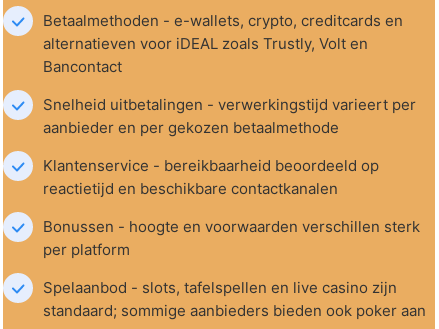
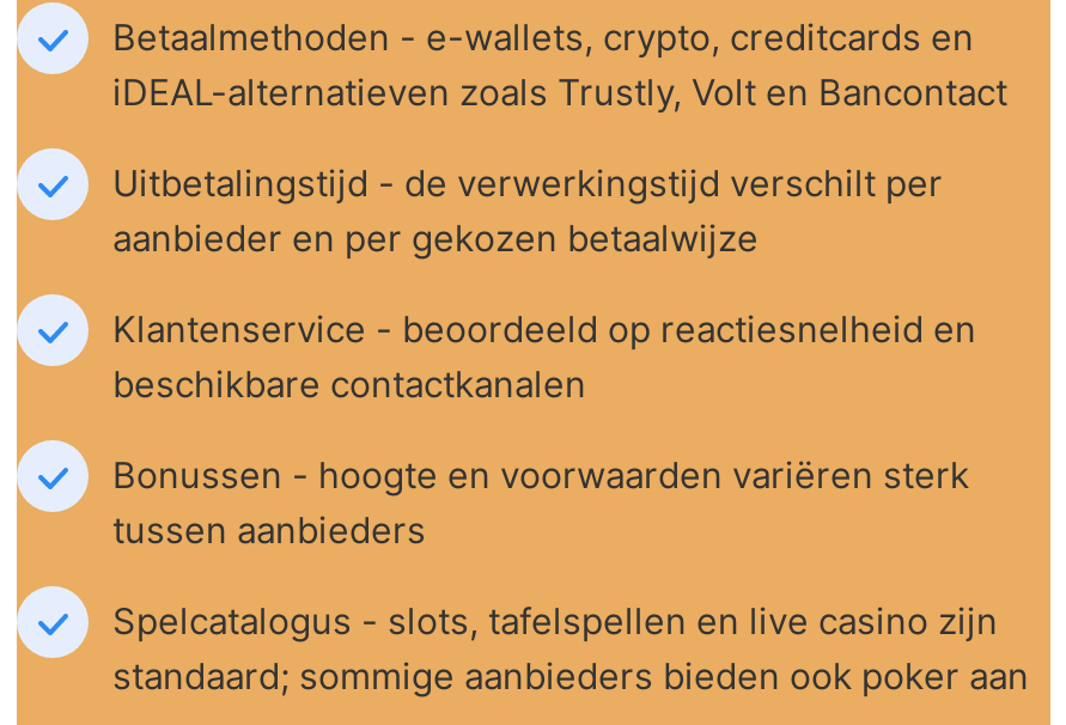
[43,34,368,76] alternatieven voor iDEAL zoals Trustly, Volt en | Bancontact -> [112,69,1007,115] iDEAL-alternatieven zoals Trustly, Volt en Bancontact
[43,95,416,137] Snelheid uitbetalingen - verwerkingstijd varieert per | aanbieder en per gekozen betaalmethode -> [112,160,943,261] Uitbetalingstijd - de verwerkingstijd verschilt per | aanbieder en per gekozen betaalwijze
[43,156,379,198] Klantenservice - bereikbaarheid beoordeeld op | reactietijd en beschikbare contactkanalen -> [112,306,976,407] Klantenservice - beoordeeld op reactiesnelheid en | beschikbare contactkanalen
[43,217,420,259] Bonussen - hoogte en voorwaarden verschillen sterk | per platform -> [112,452,969,553] Bonussen - hoogte en voorwaarden variëren sterk | tussen aanbieders
[43,278,397,297] Spelaanbod - slots, tafelspellen en live casino zijn -> [112,598,998,644] Spelcatalogus - slots, tafelspellen en live casino zijn

